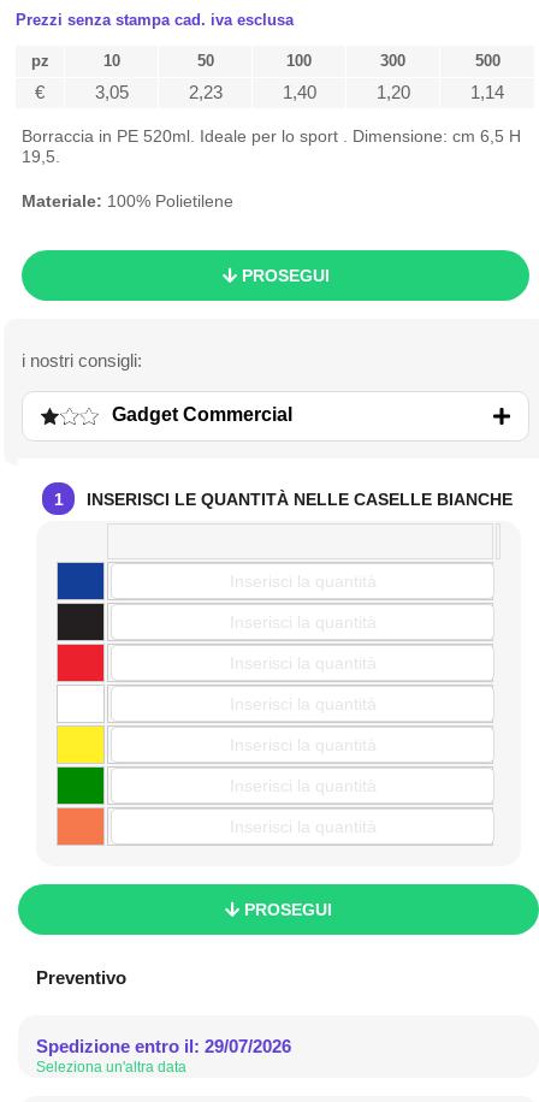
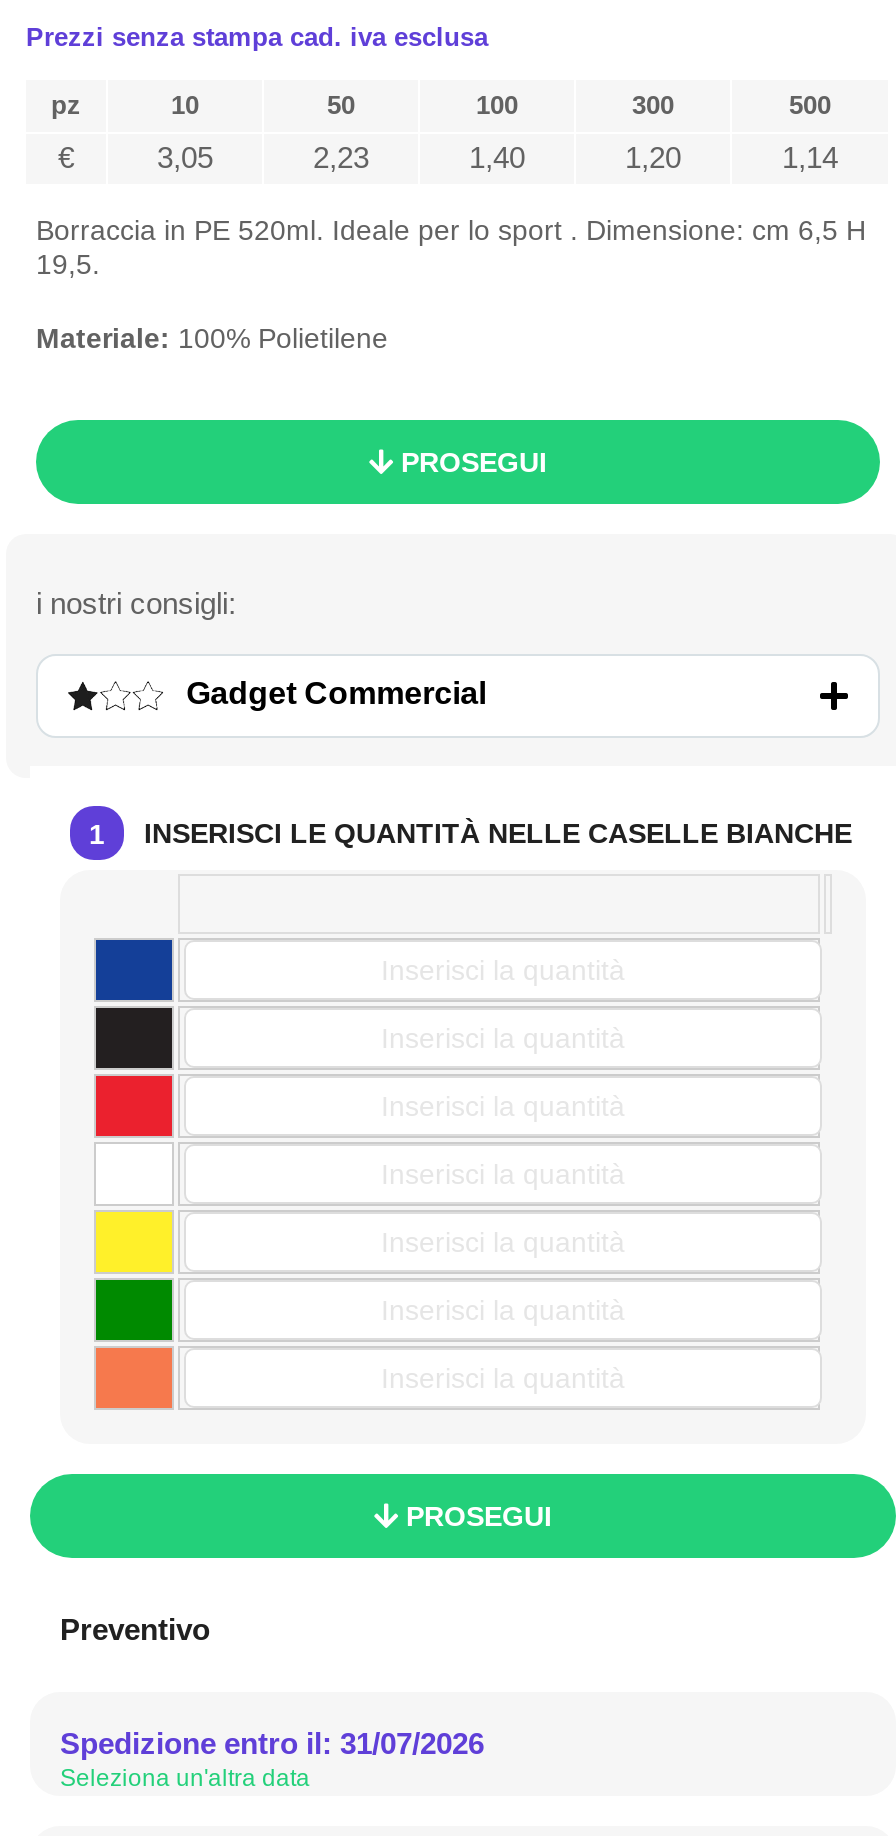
[36,1036,291,1056] Spedizione entro il: 29/07/2026 -> [60,1726,484,1760] Spedizione entro il: 31/07/2026

